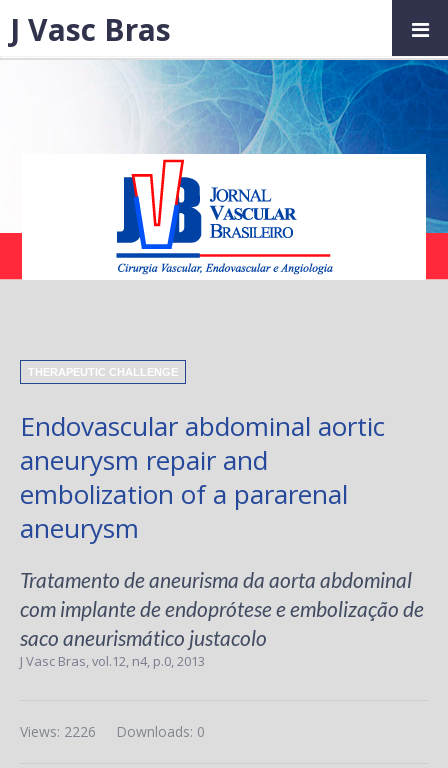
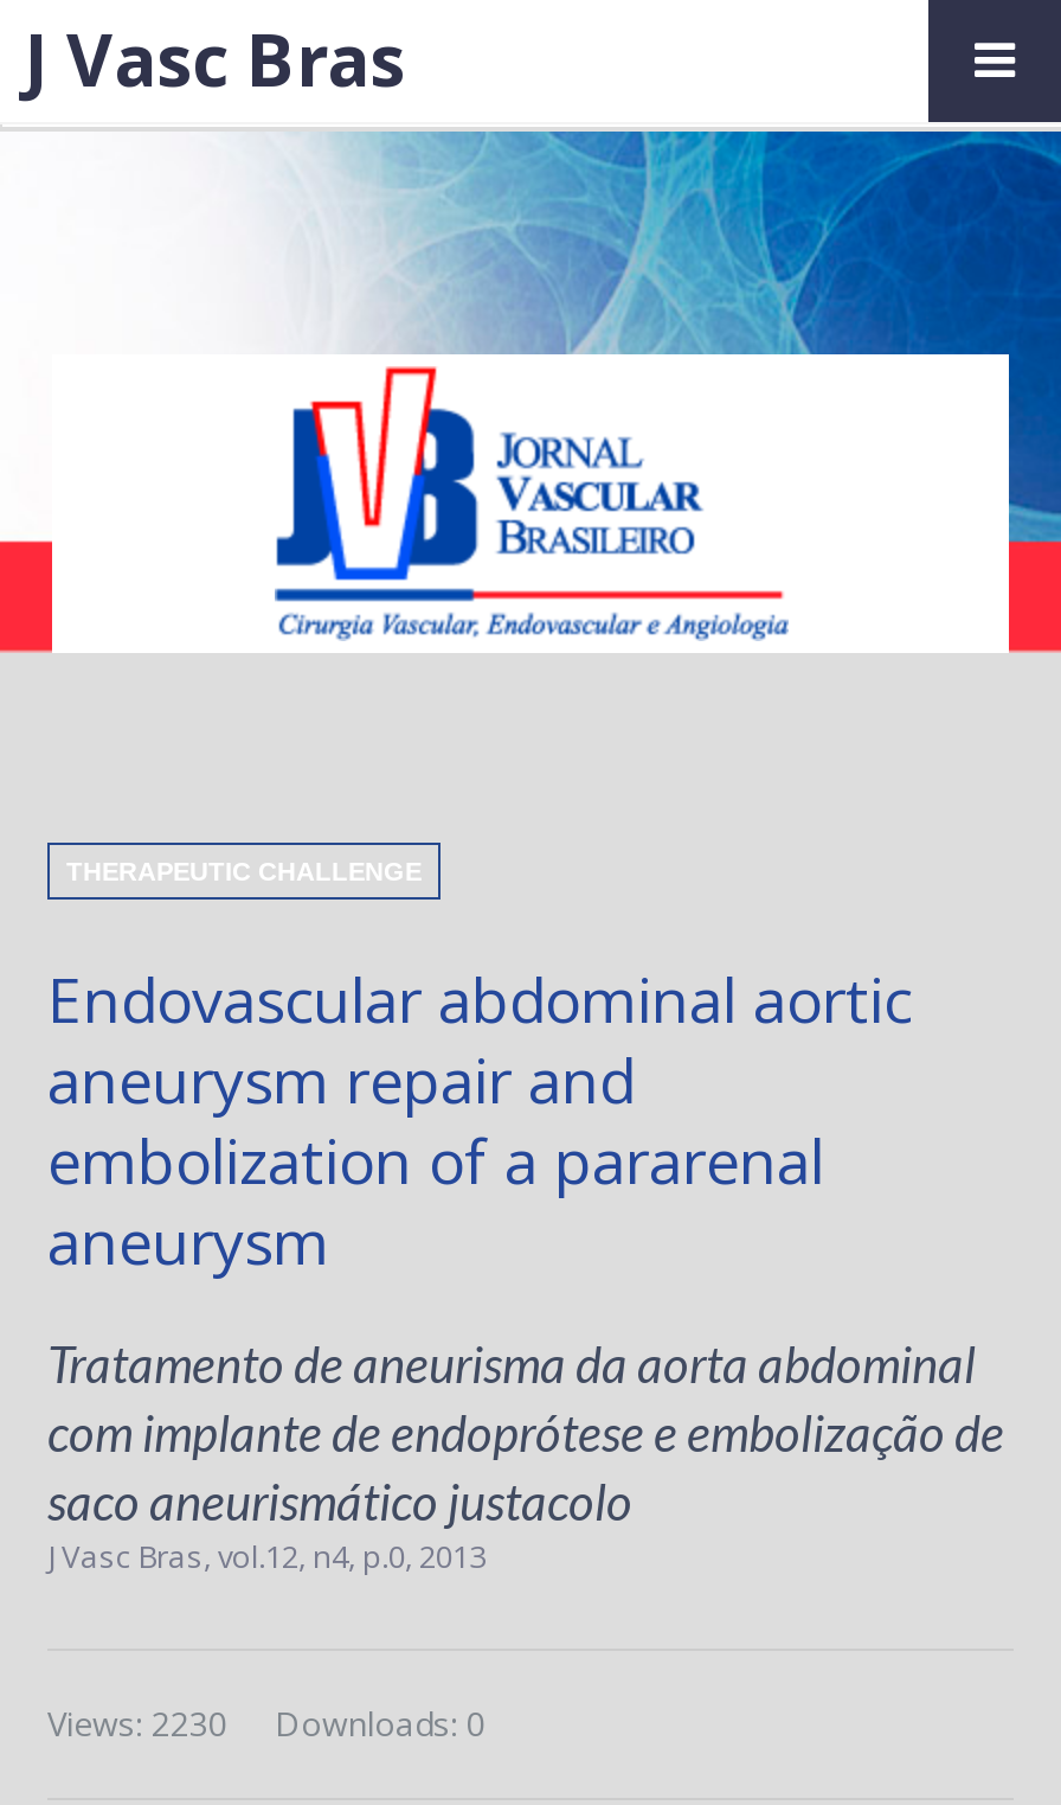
[20,722,205,741] Views: 2226 Downloads: 0 -> [47,1701,486,1746] Views: 2230 Downloads: 0

